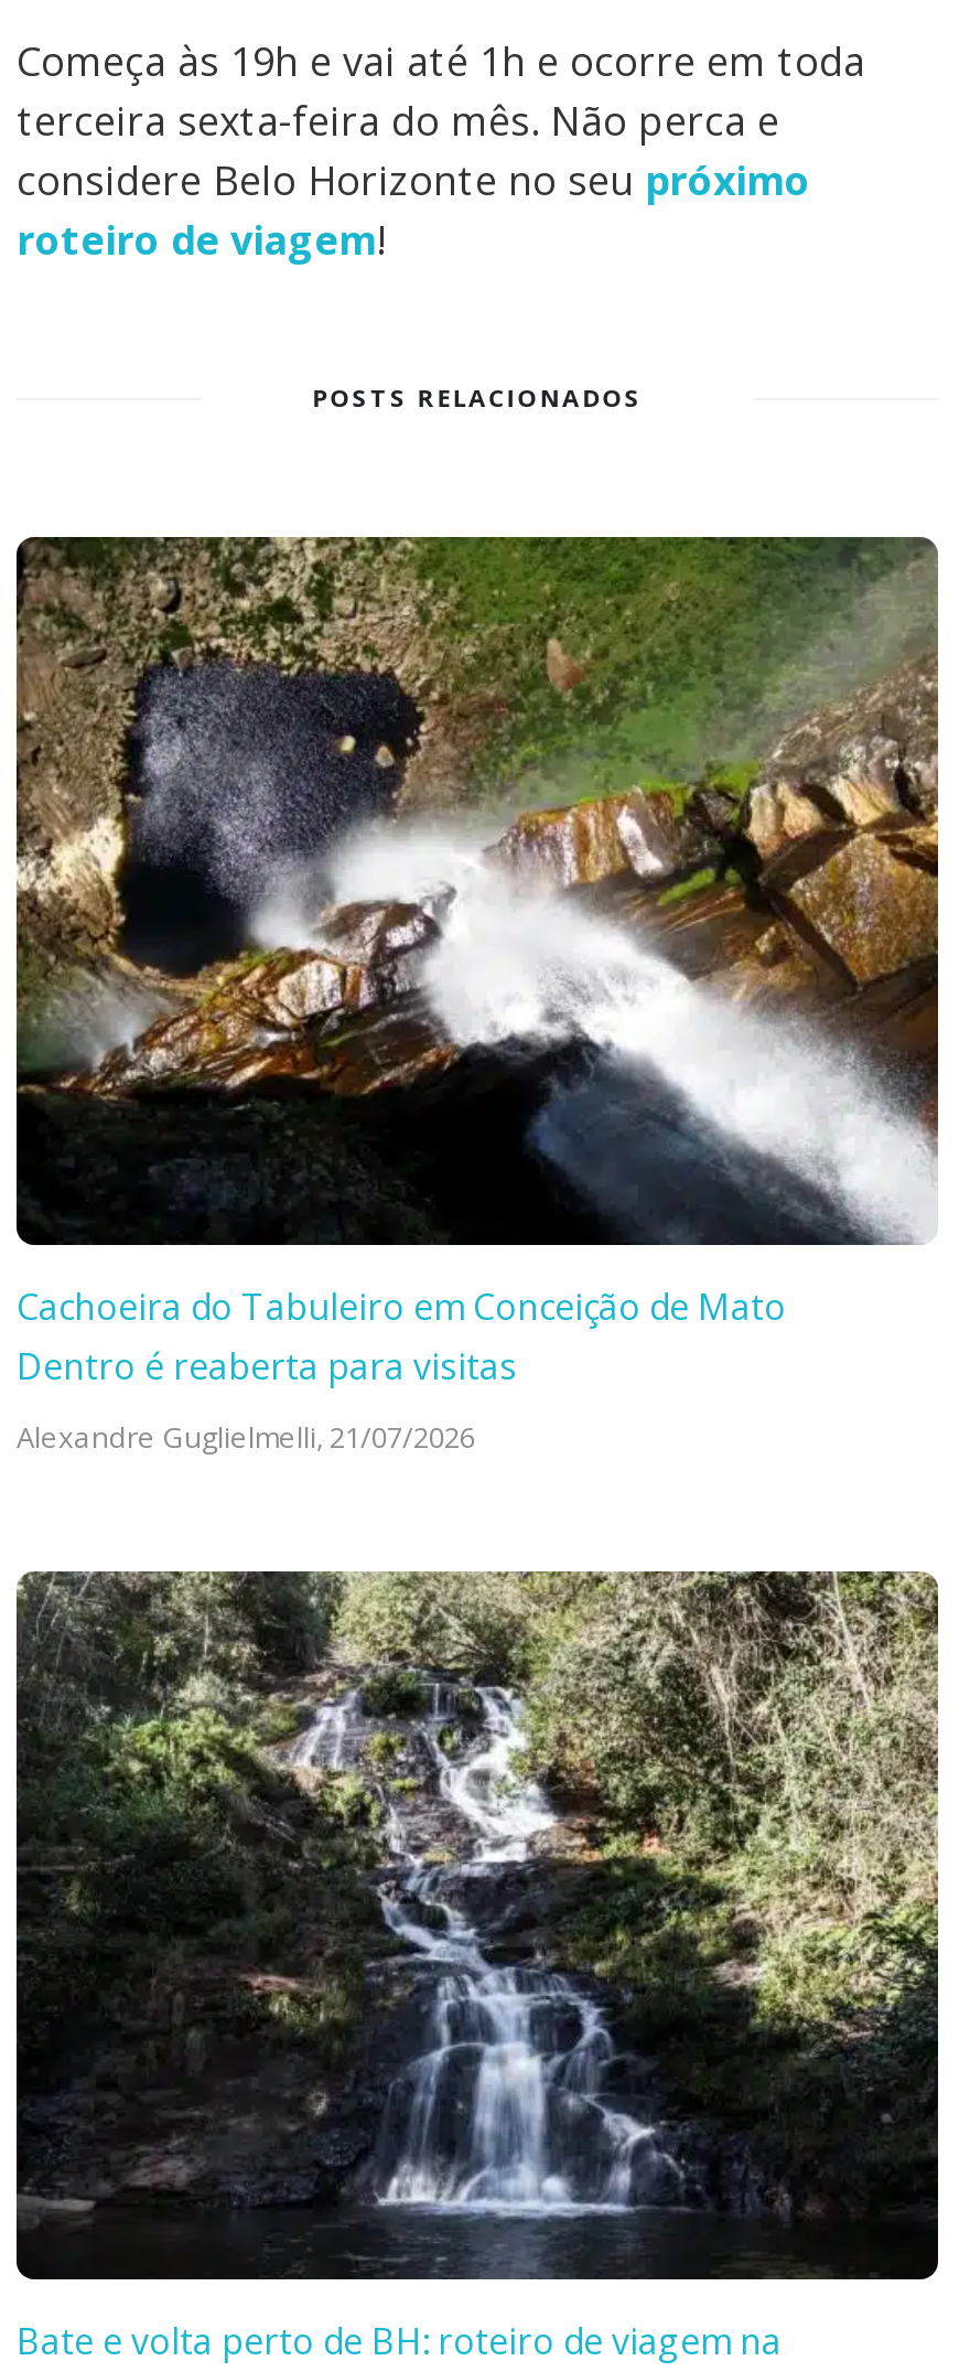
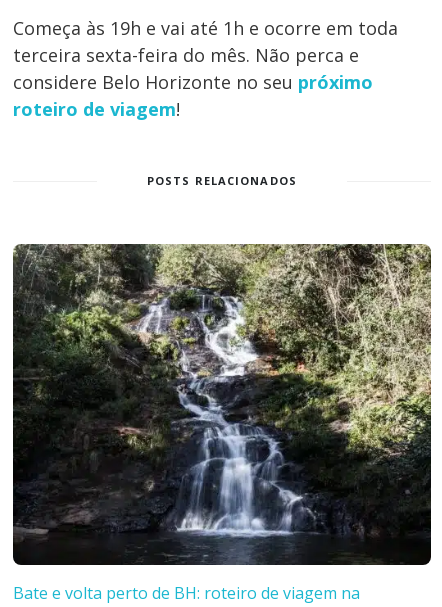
[14,537,940,1457] [image] | Cachoeira do Tabuleiro em Conceição de Mato | Dentro é reaberta para visitas | Alexandre Guglielmelli, 21/07/2026 -> none

